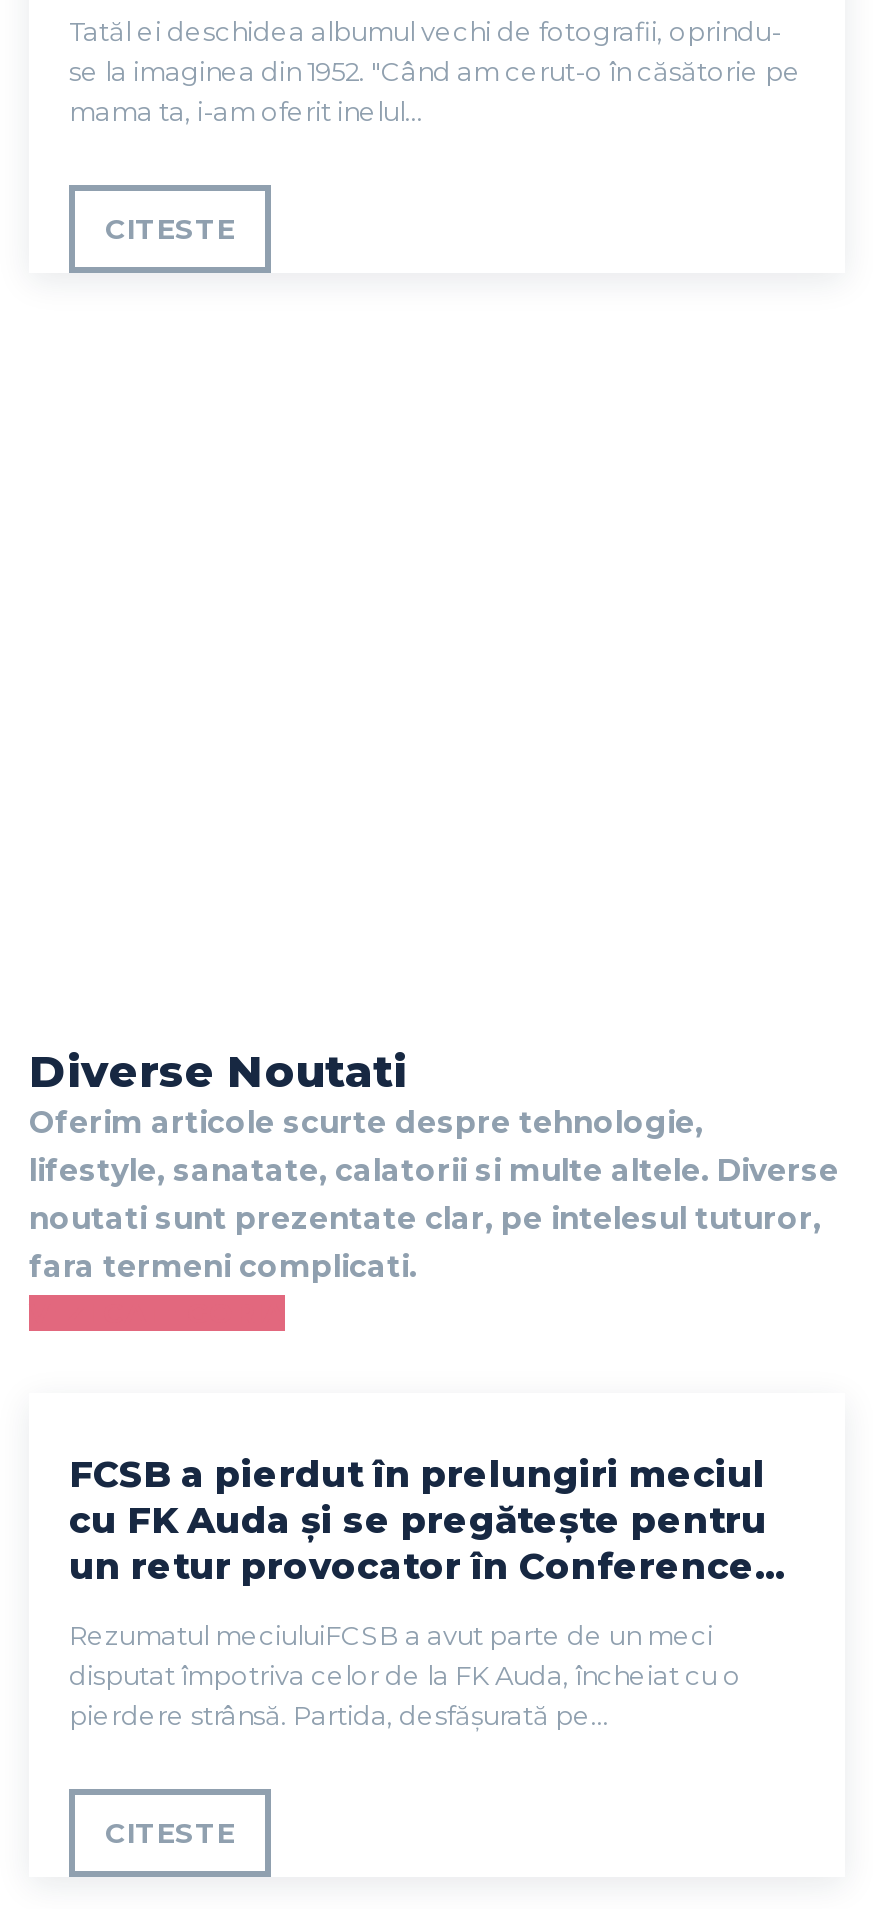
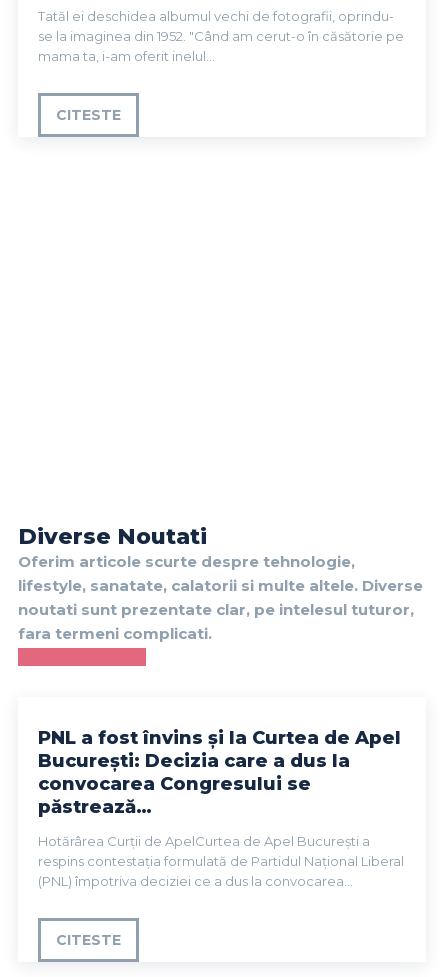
[69,1453,787,1589] FCSB a pierdut în prelungiri meciul | cu FK Auda și se pregătește pentru | un retur provocator în Conference… -> [38,727,401,818] PNL a fost învins și la Curtea de Apel | București: Decizia care a dus la | convocarea Congresului se | păstrează…
[69,1619,741,1731] Rezumatul meciuluiFCSB a avut parte de un meci | disputat împotriva celor de la FK Auda, încheiat cu o | pierdere strânsă. Partida, desfășurată pe... -> [38,833,404,889] Hotărârea Curții de ApelCurtea de Apel București a | respins contestația formulată de Partidul Național Liberal | (PNL) împotriva deciziei ce a dus la convocarea...

